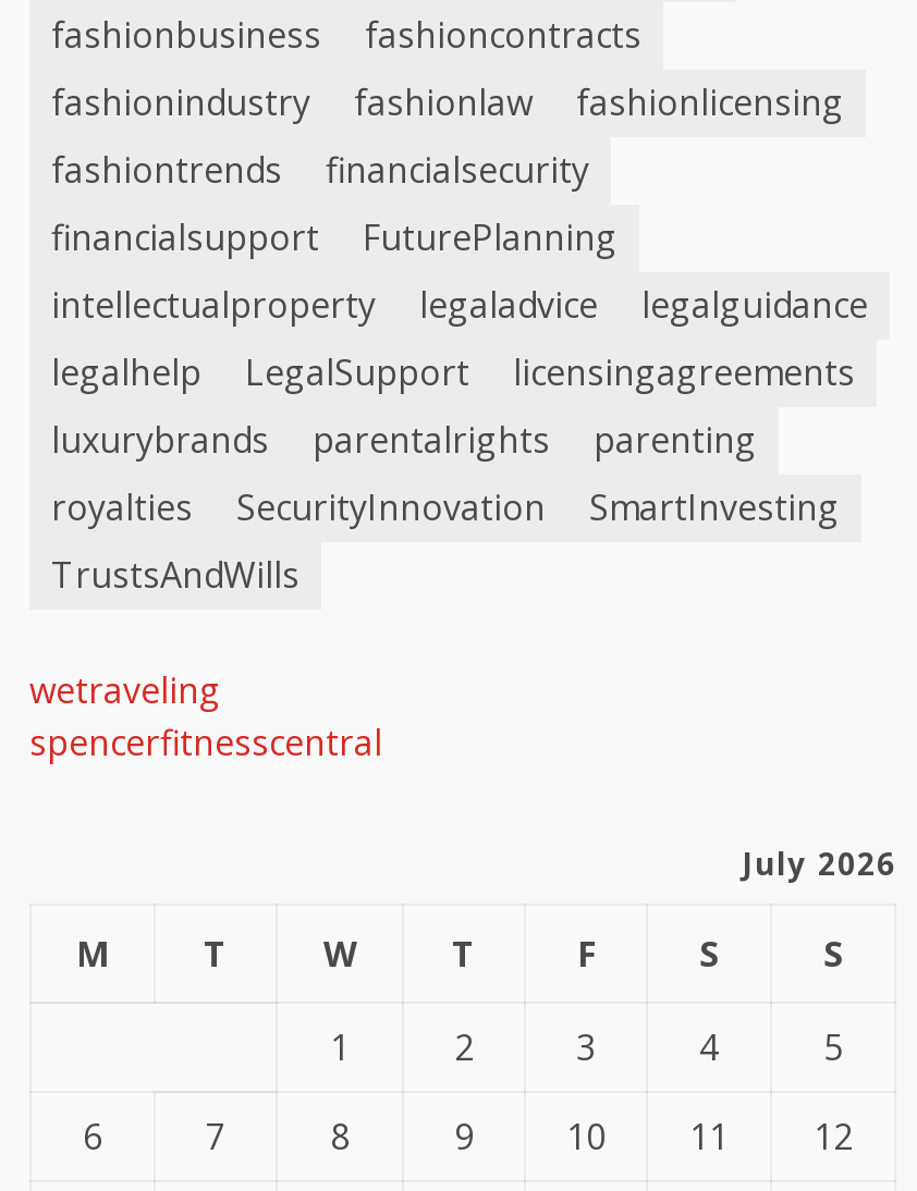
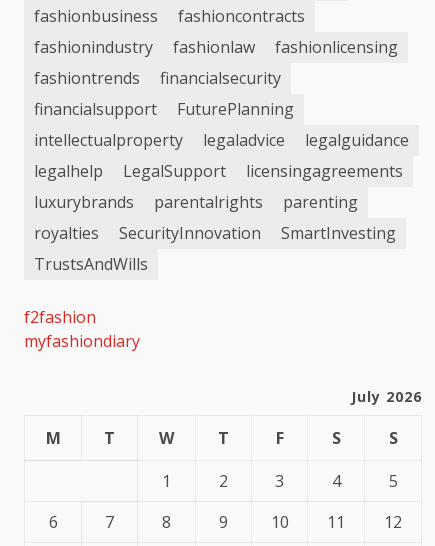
[29,666,382,766] wetraveling | spencerfitnesscentral -> [24,306,140,352] f2fashion | myfashiondiary

